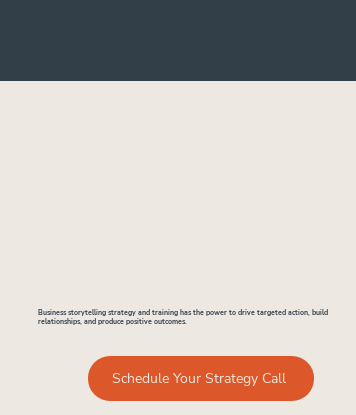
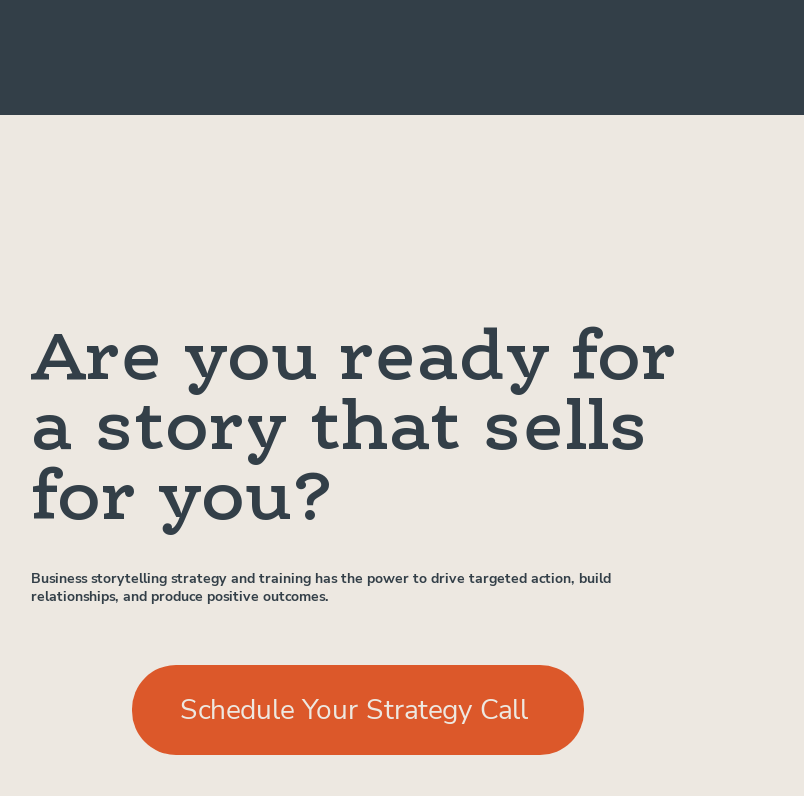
none -> [31,311,677,537] Are you ready for | a story that sells | for you?

